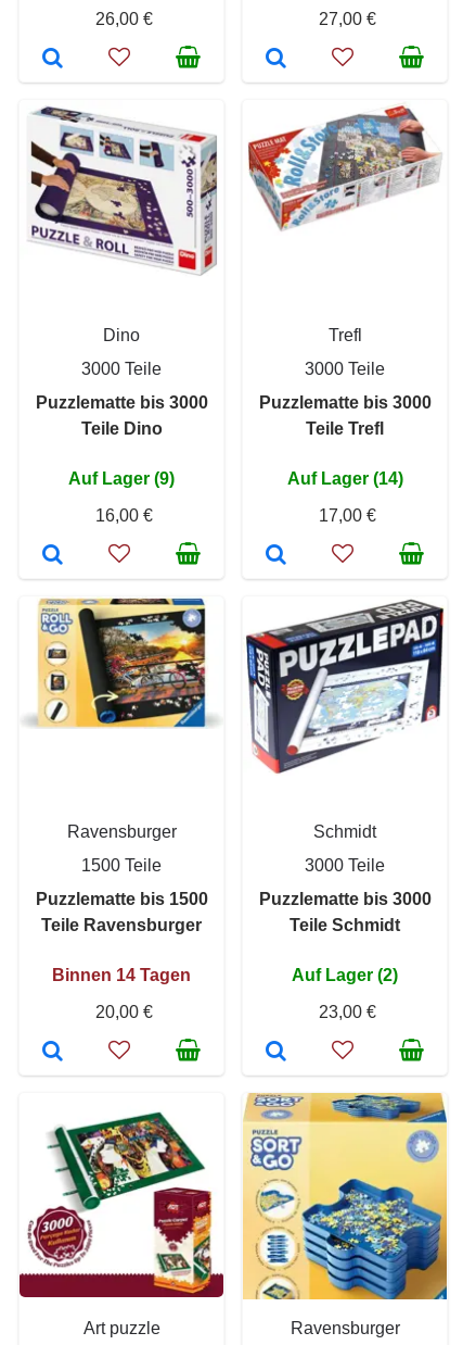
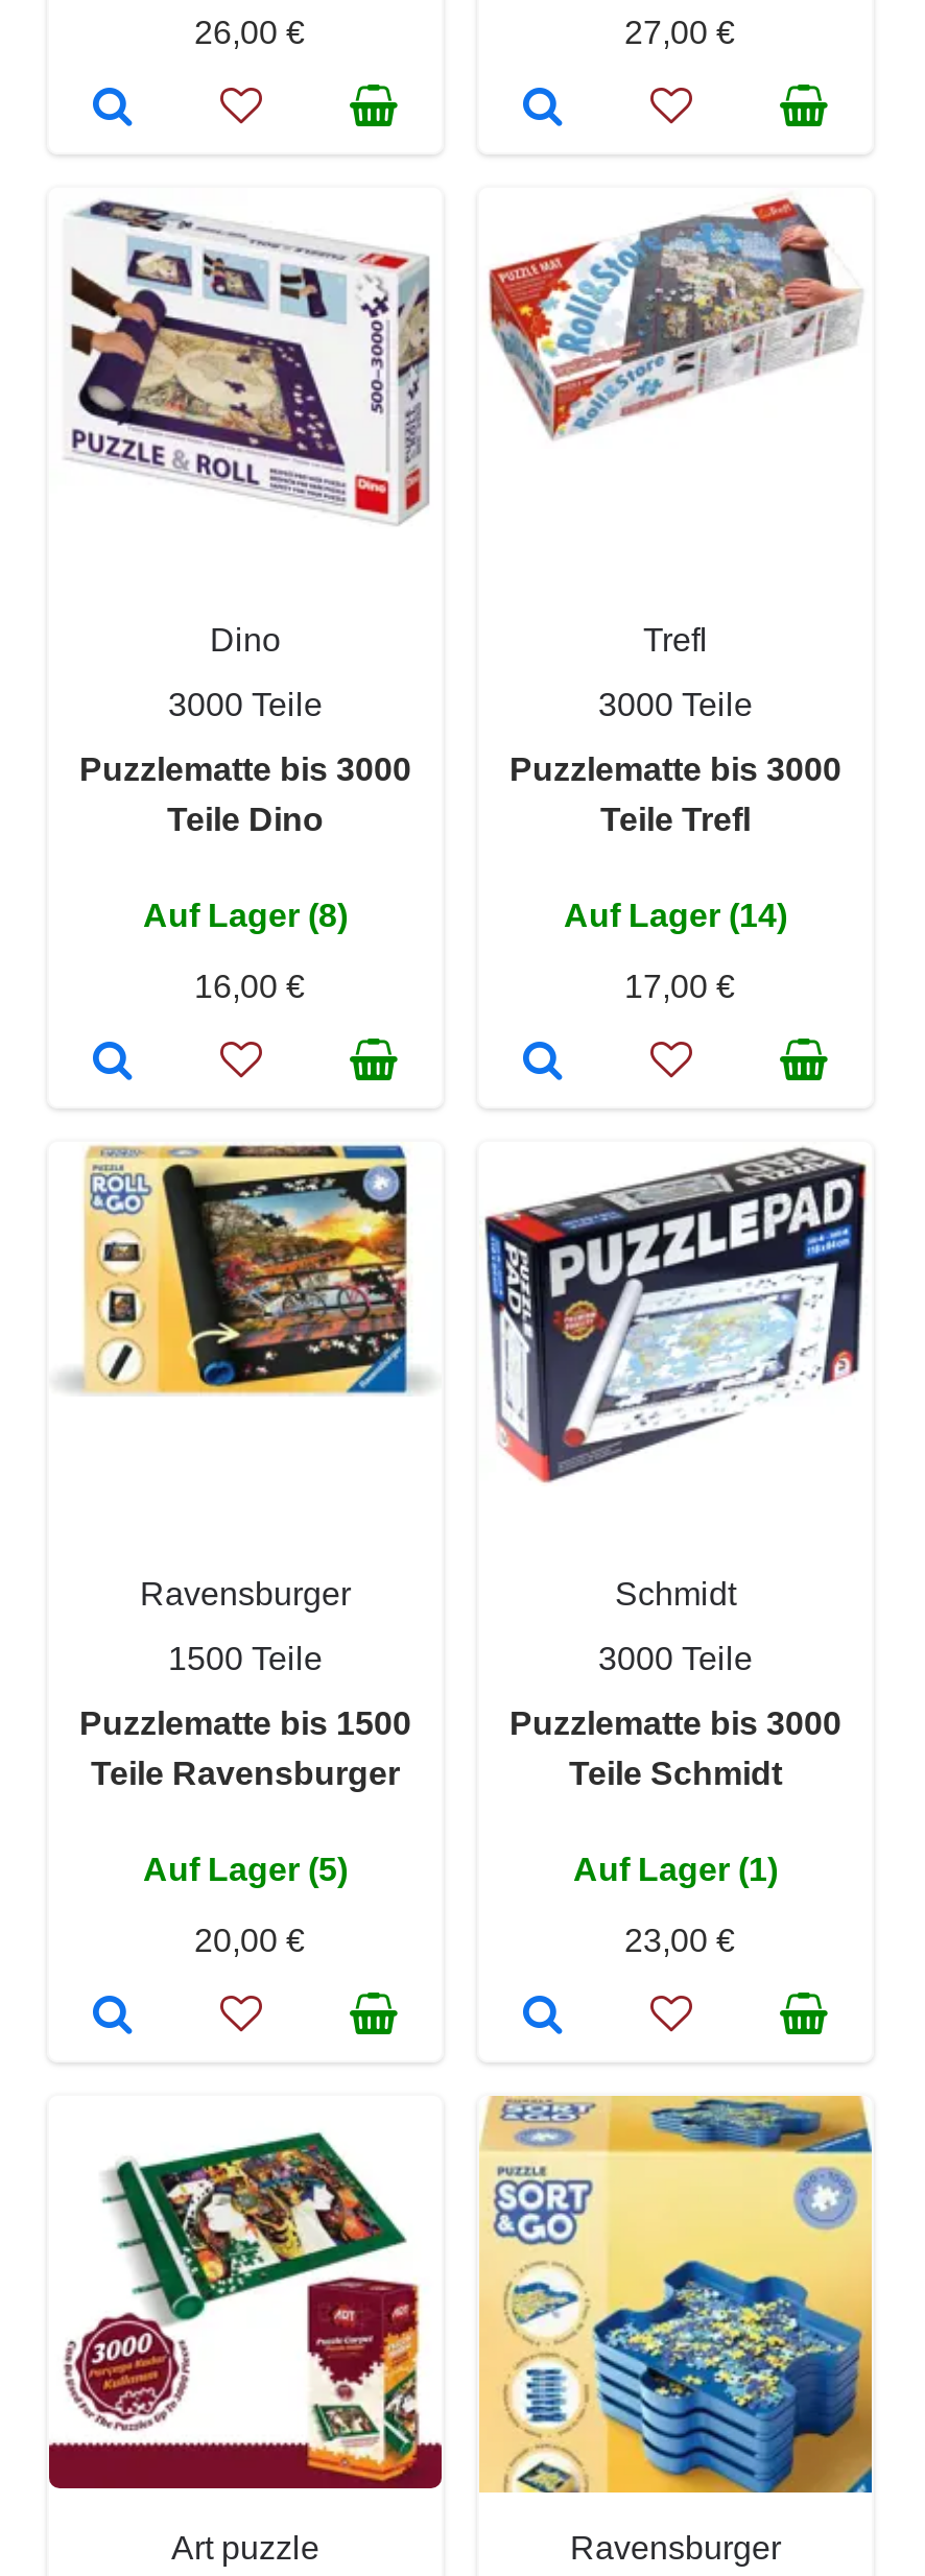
[68,469,175,487] Auf Lager (9) -> [143,897,348,932] Auf Lager (8)
[52,965,191,984] Binnen 14 Tagen -> [143,1851,348,1886] Auf Lager (5)
[292,965,398,984] Auf Lager (2) -> [573,1851,778,1886] Auf Lager (1)

